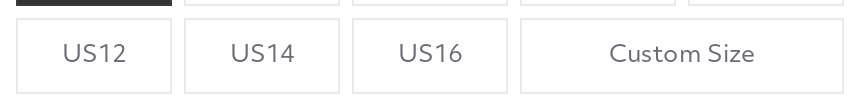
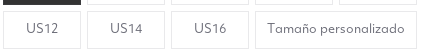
[609,42,755,68] Custom Size -> [267,23,405,36] Tamaño personalizado

